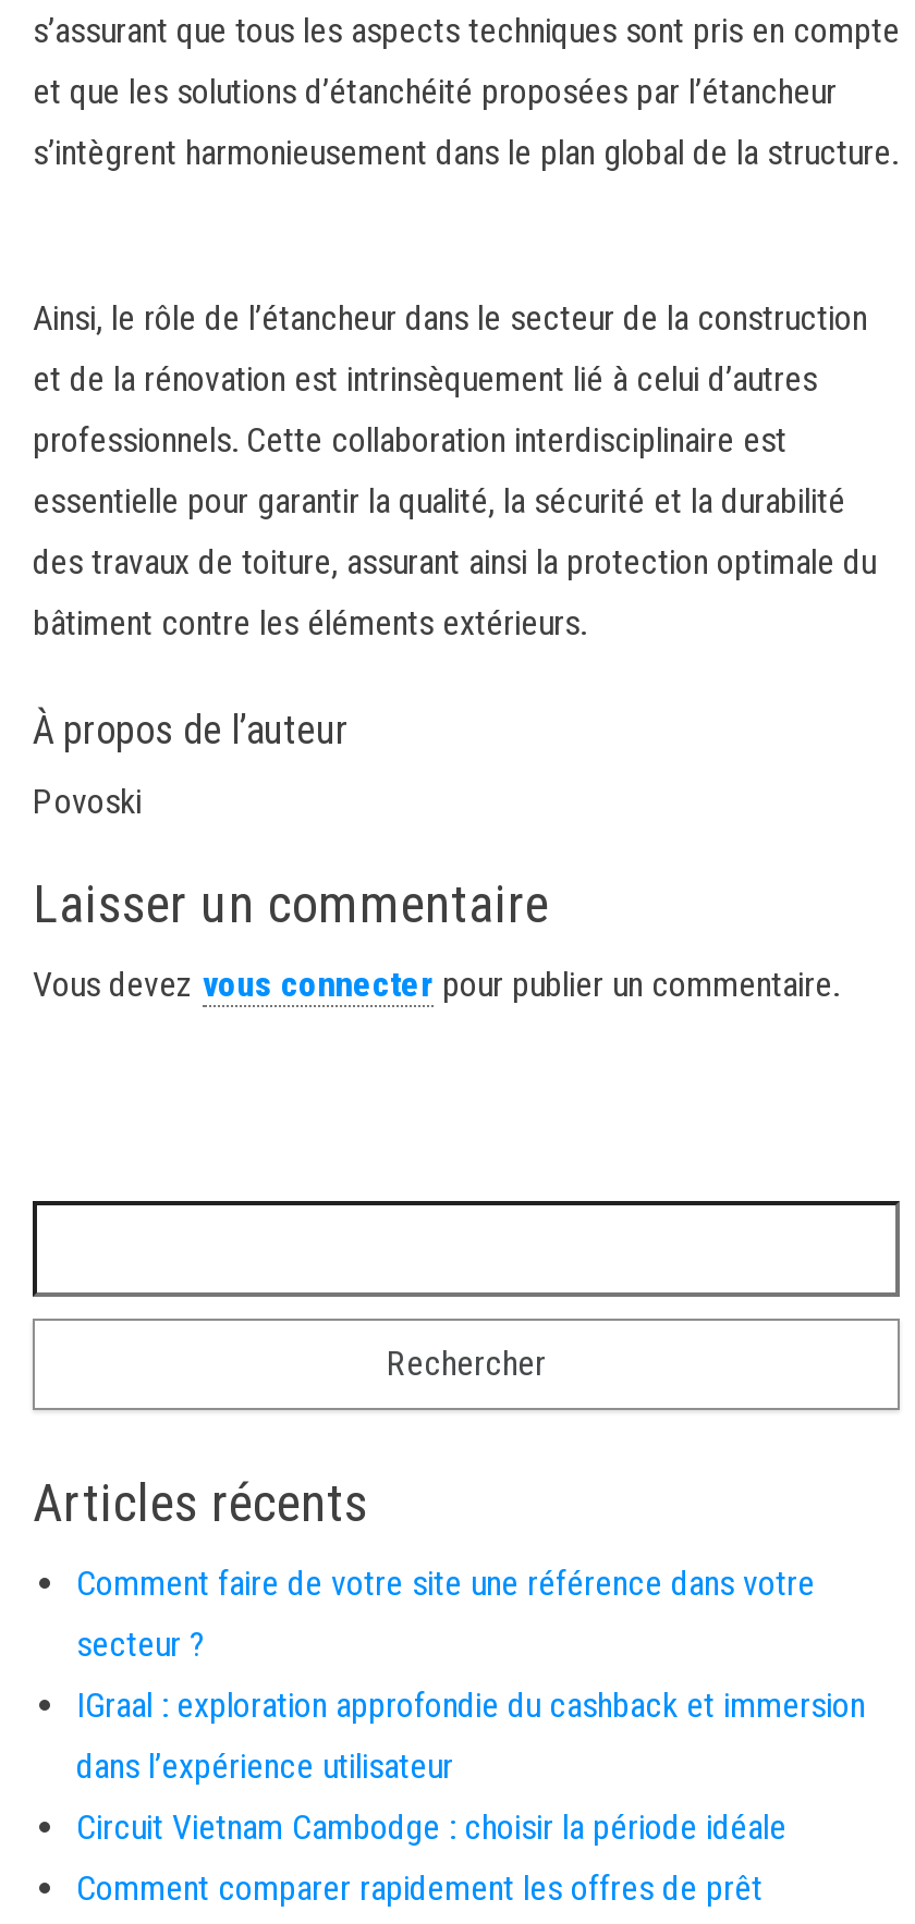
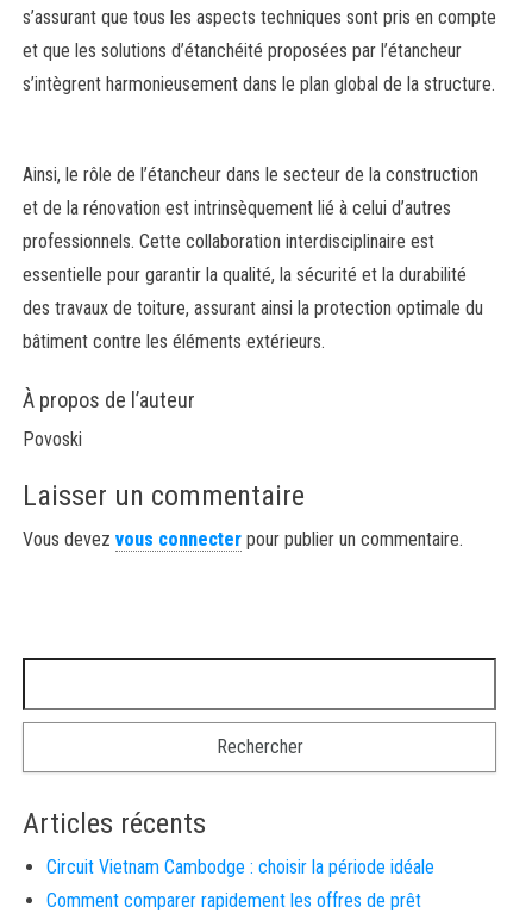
[76,1563,865,1787] Comment faire de votre site une référence dans votre | secteur ? | IGraal : exploration approfondie du cashback et immersion | dans l’expérience utilisateur -> none

